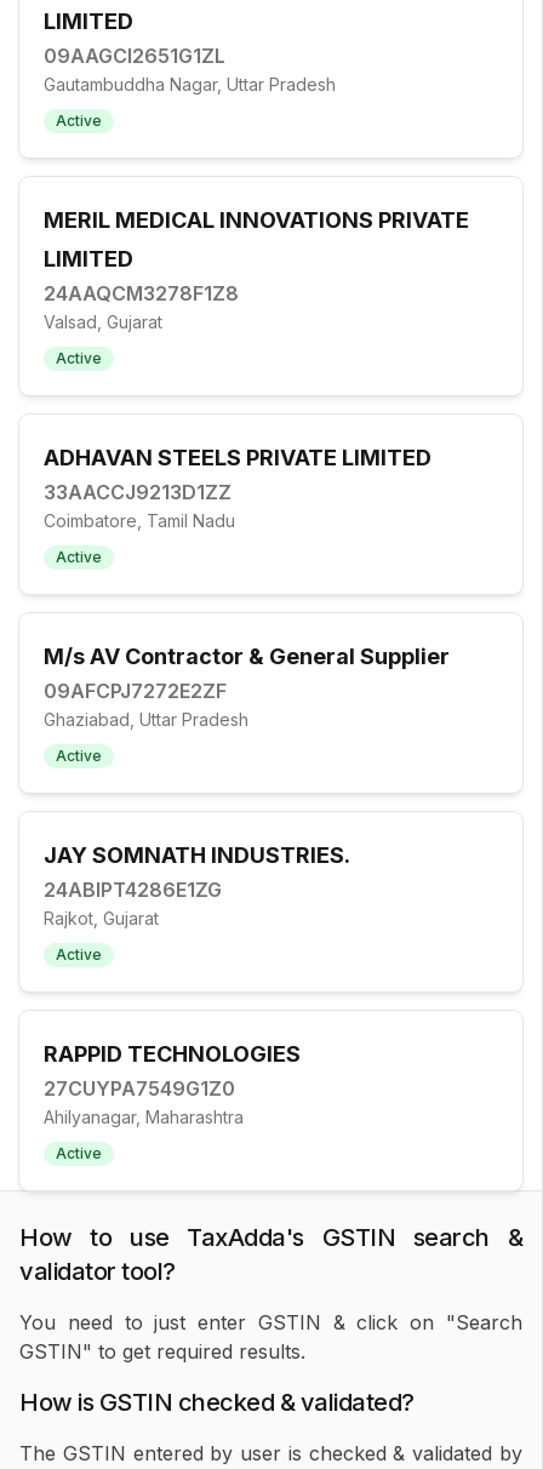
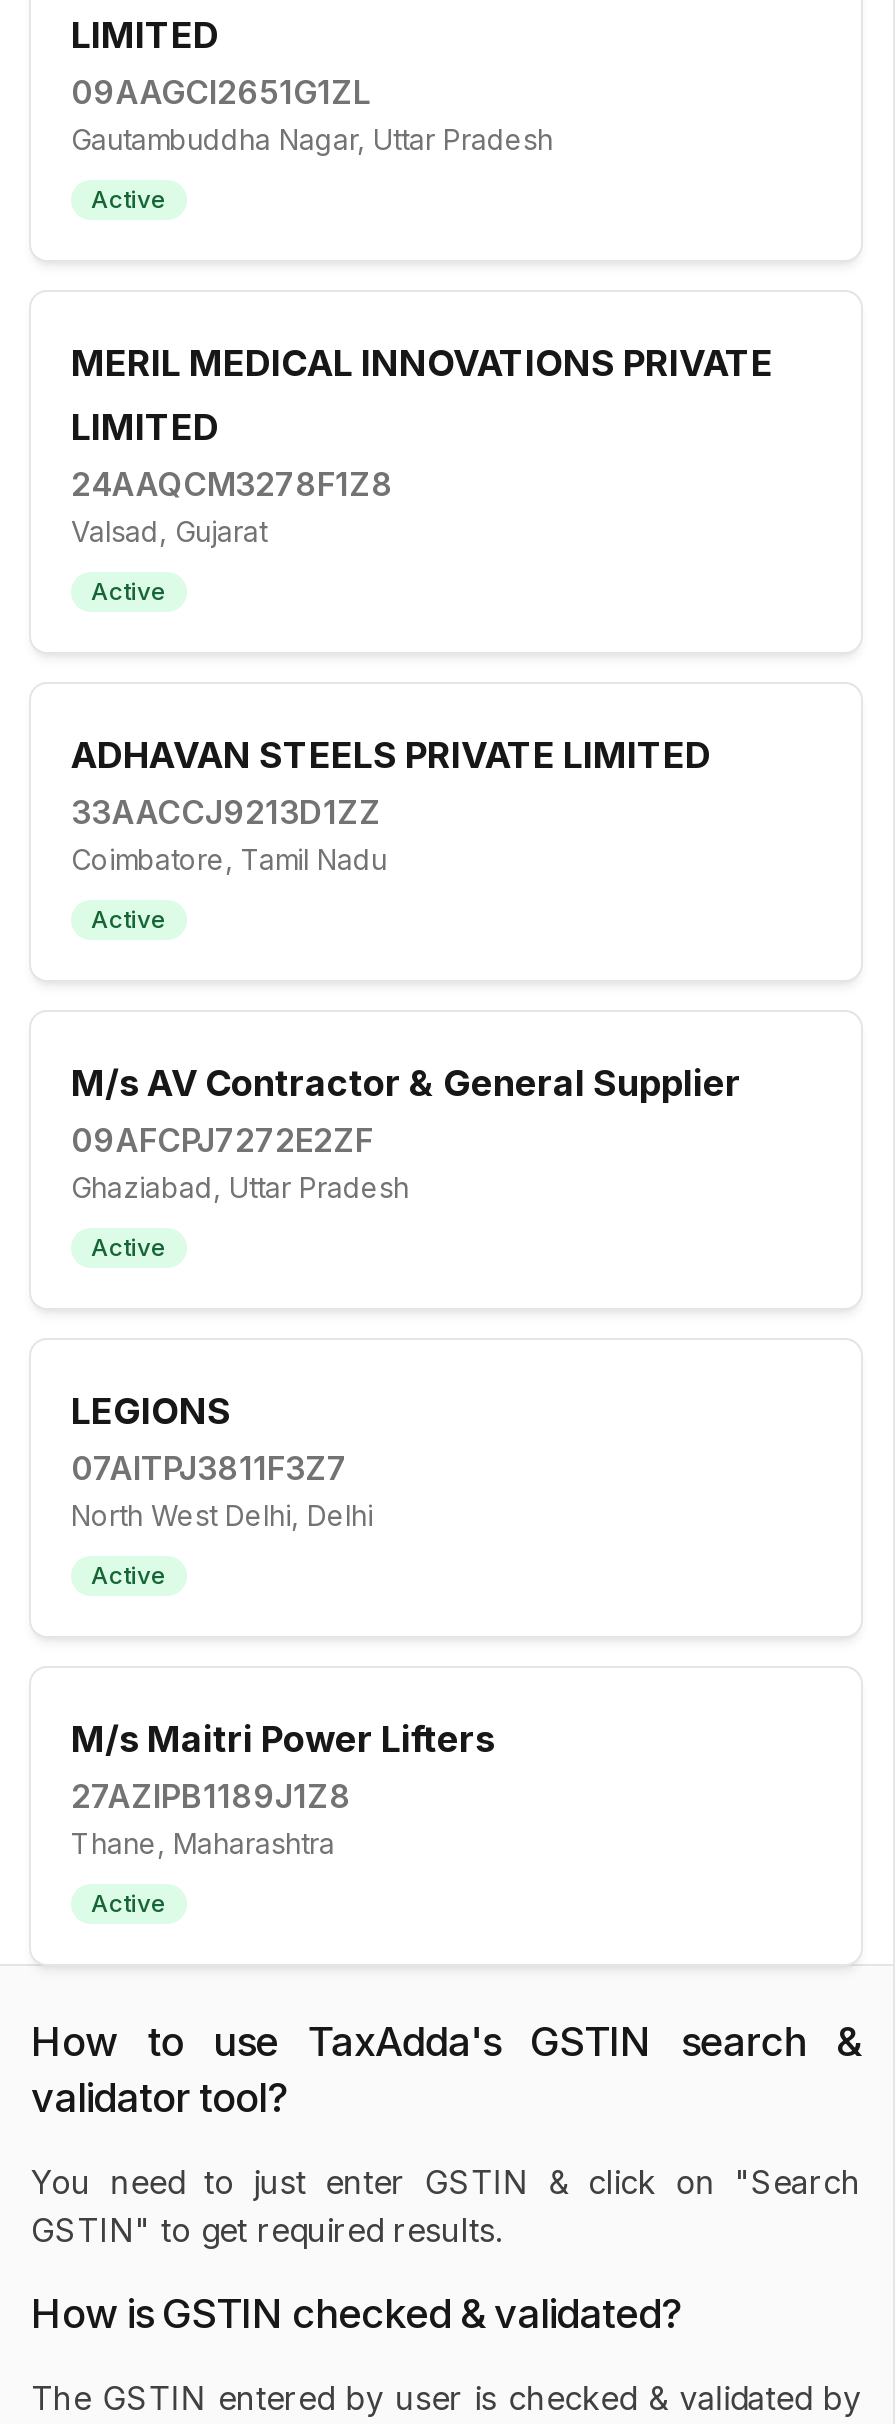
[44,842,350,928] JAY SOMNATH INDUSTRIES. | 24ABIPT4286E1ZG | Rajkot, Gujarat -> [71,1390,373,1532] LEGIONS | 07AITPJ3811F3Z7 | North West Delhi, Delhi
[44,1041,301,1127] RAPPID TECHNOLOGIES | 27CUYPA7549G1Z0 | Ahilyanagar, Maharashtra -> [71,1718,495,1860] M/s Maitri Power Lifters | 27AZIPB1189J1Z8 | Thane, Maharashtra

